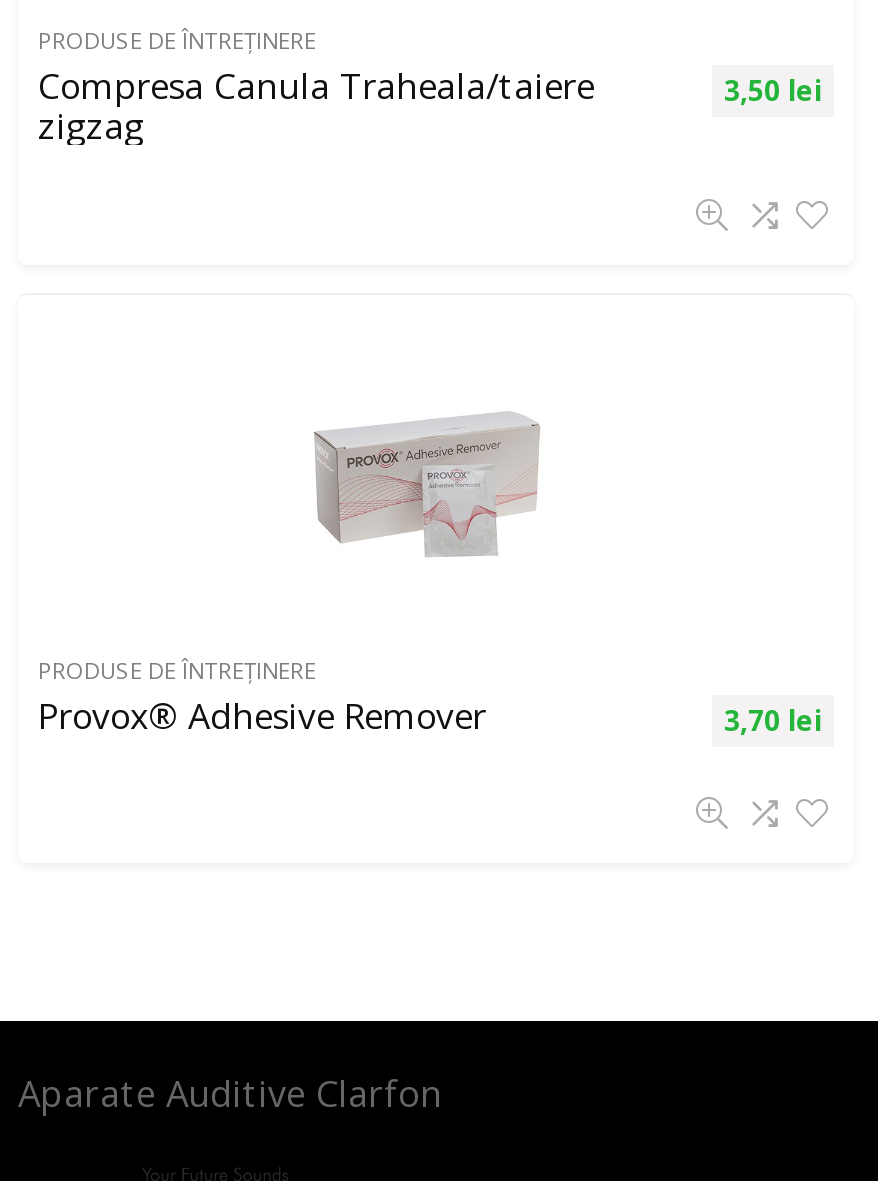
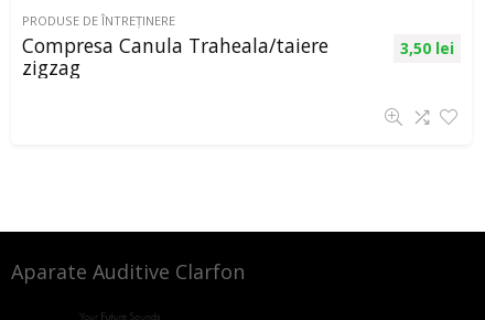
[314,413,540,557] [image] -> none
[38,655,822,739] PRODUSE DE ÎNTREȚINERE | Provox® Adhesive Remover | 3,70 lei -> none

